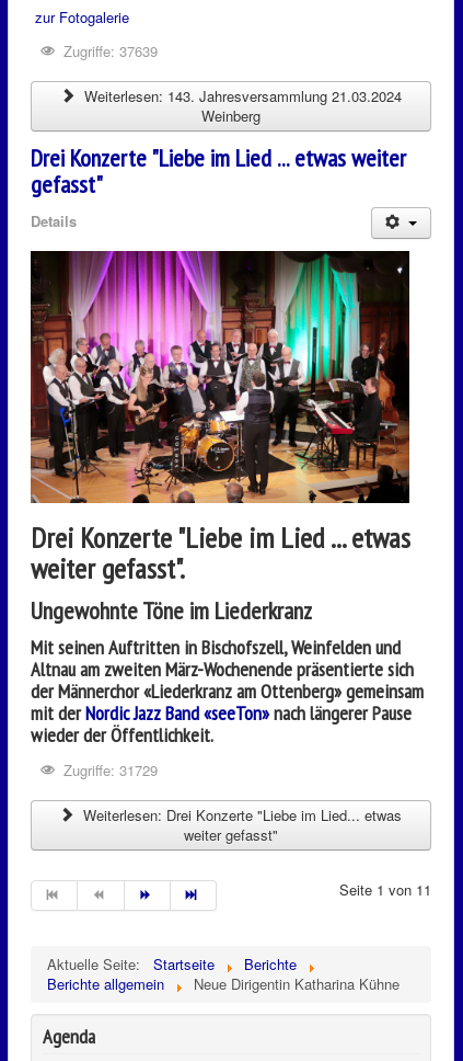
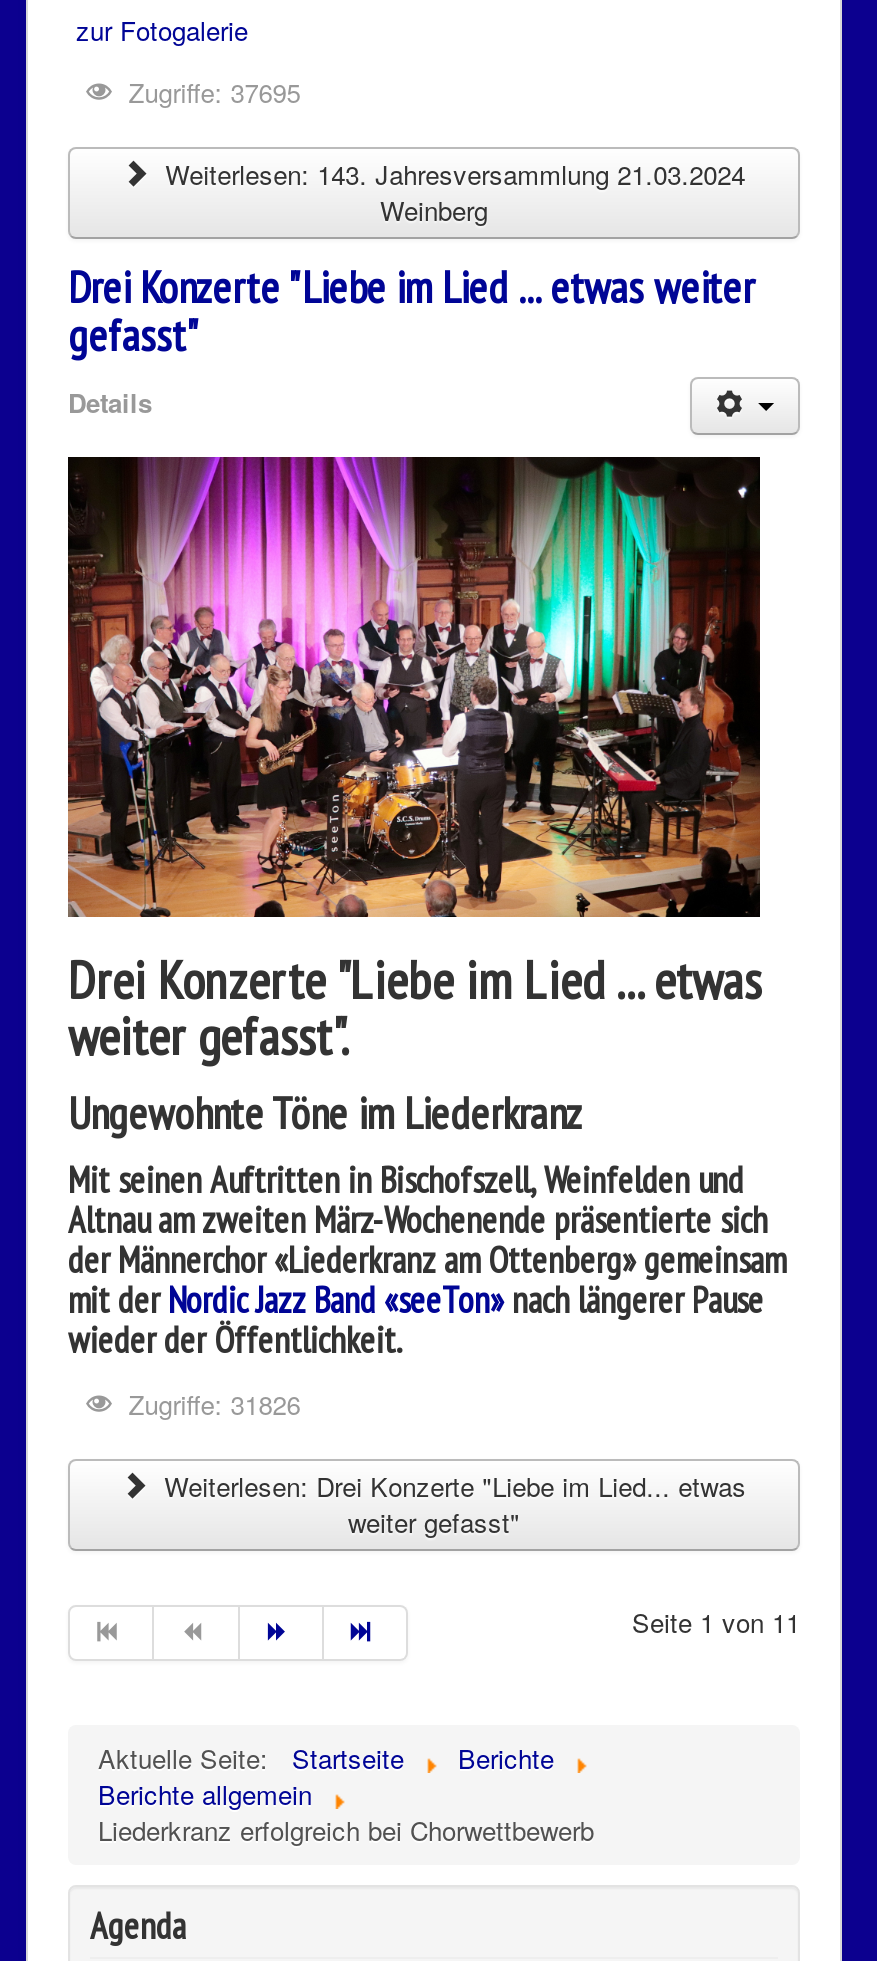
[64,40,158,61] Zugriffe: 37639 -> [128,73,300,111] Zugriffe: 37695
[64,760,158,781] Zugriffe: 31729 -> [128,1386,300,1424] Zugriffe: 31826
[194,974,400,995] Neue Dirigentin Katharina Kühne -> [98,1812,594,1850] Liederkranz erfolgreich bei Chorwettbewerb

